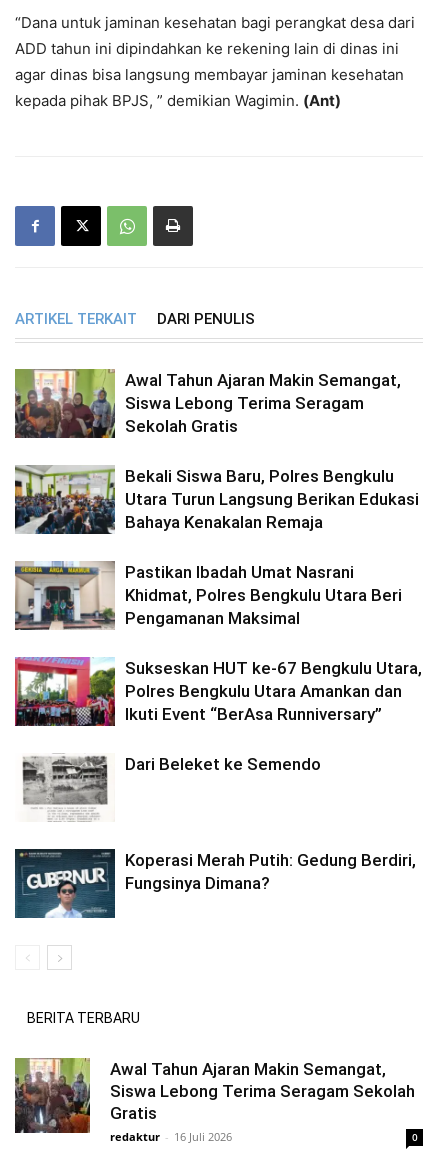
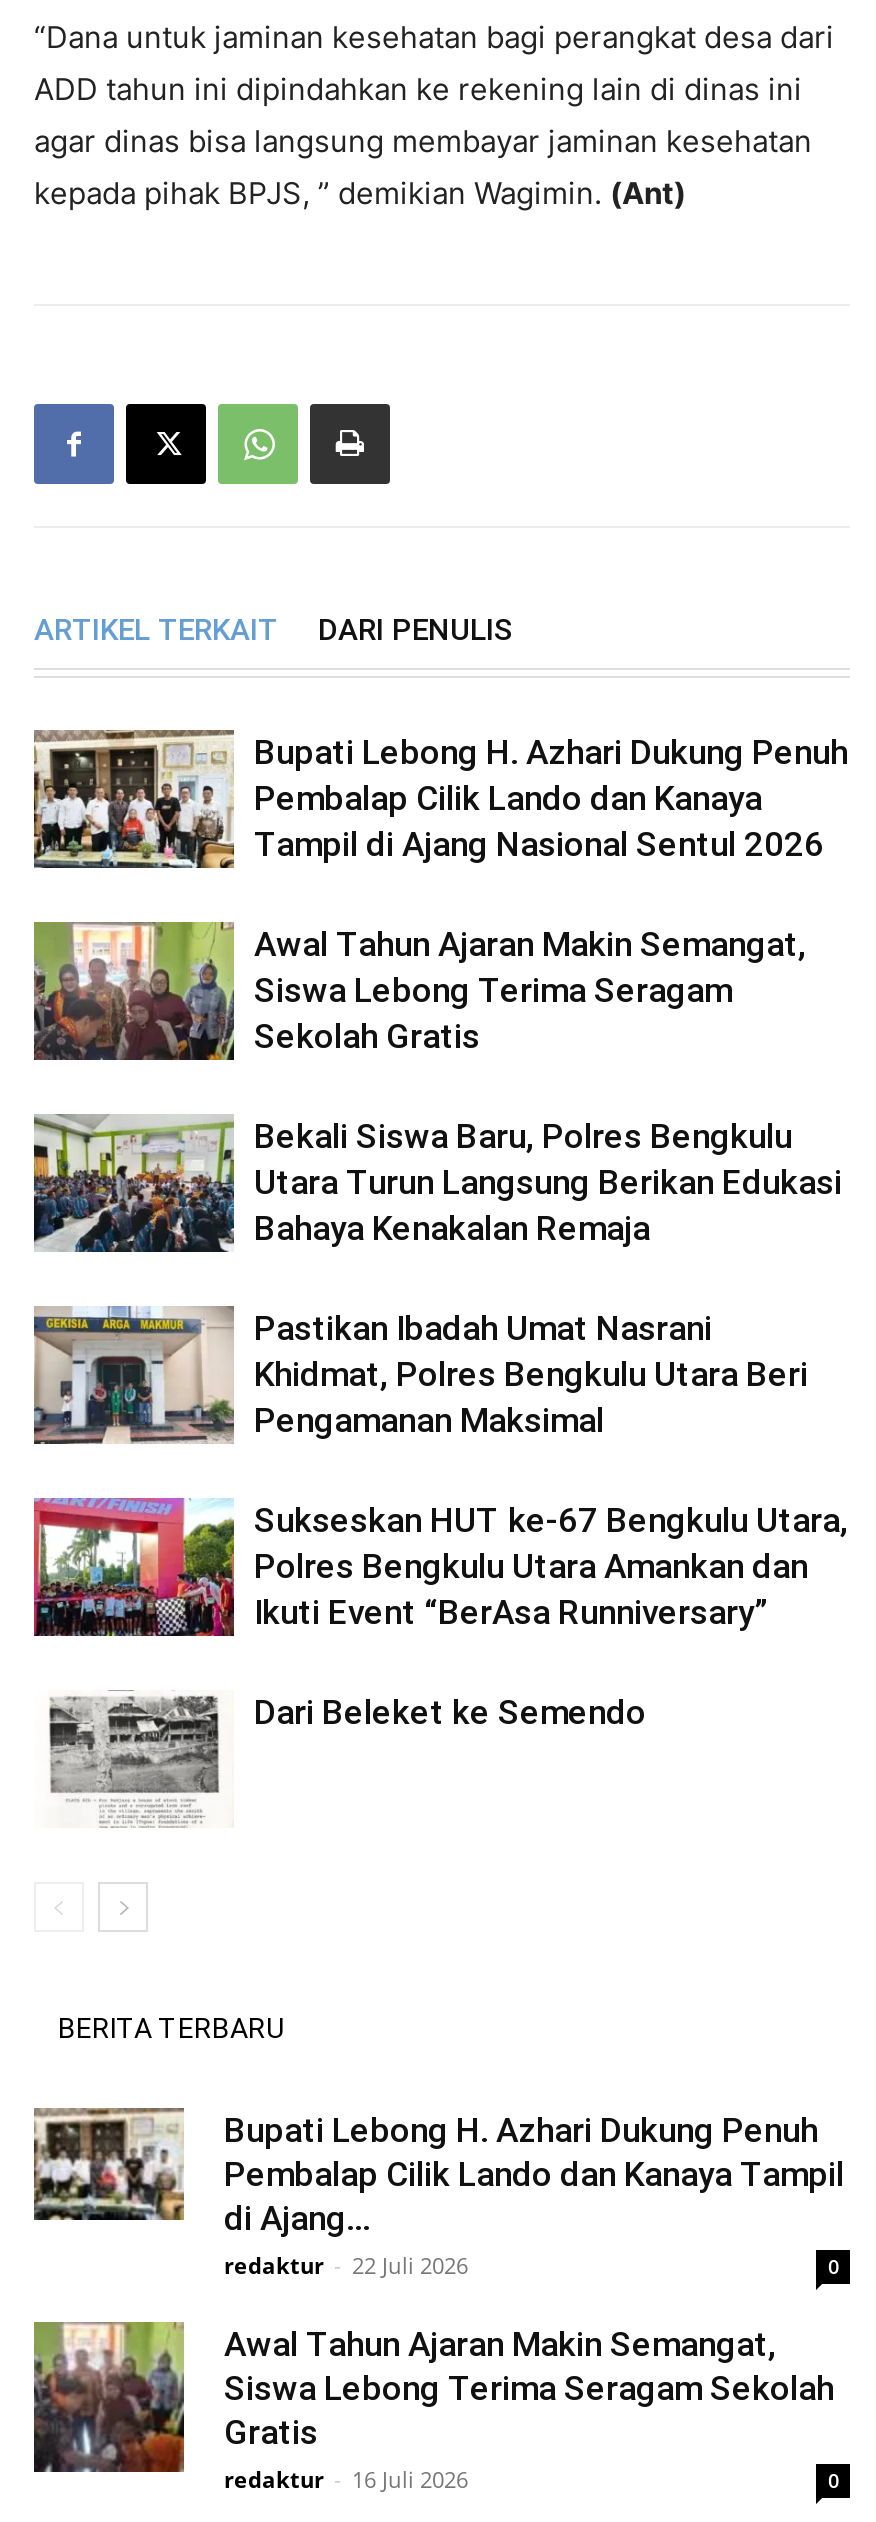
none -> [34,730,848,870] [image] | Bupati Lebong H. Azhari Dukung Penuh | Pembalap Cilik Lando dan Kanaya | Tampil di Ajang Nasional Sentul 2026
[14,848,416,919] [image] | Koperasi Merah Putih: Gedung Berdiri, | Fungsinya Dimana? -> none
none -> [34,2108,844,2280] [image] | Bupati Lebong H. Azhari Dukung Penuh | Pembalap Cilik Lando dan Kanaya Tampil | di Ajang... | redaktur - 22 Juli 2026 | 0

